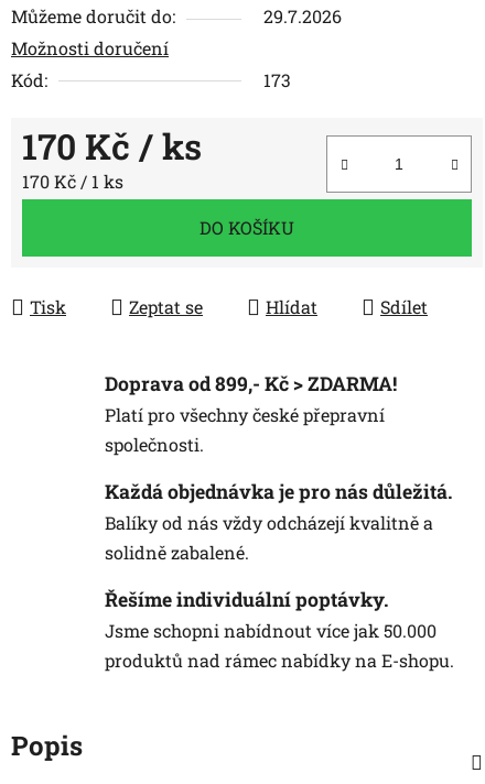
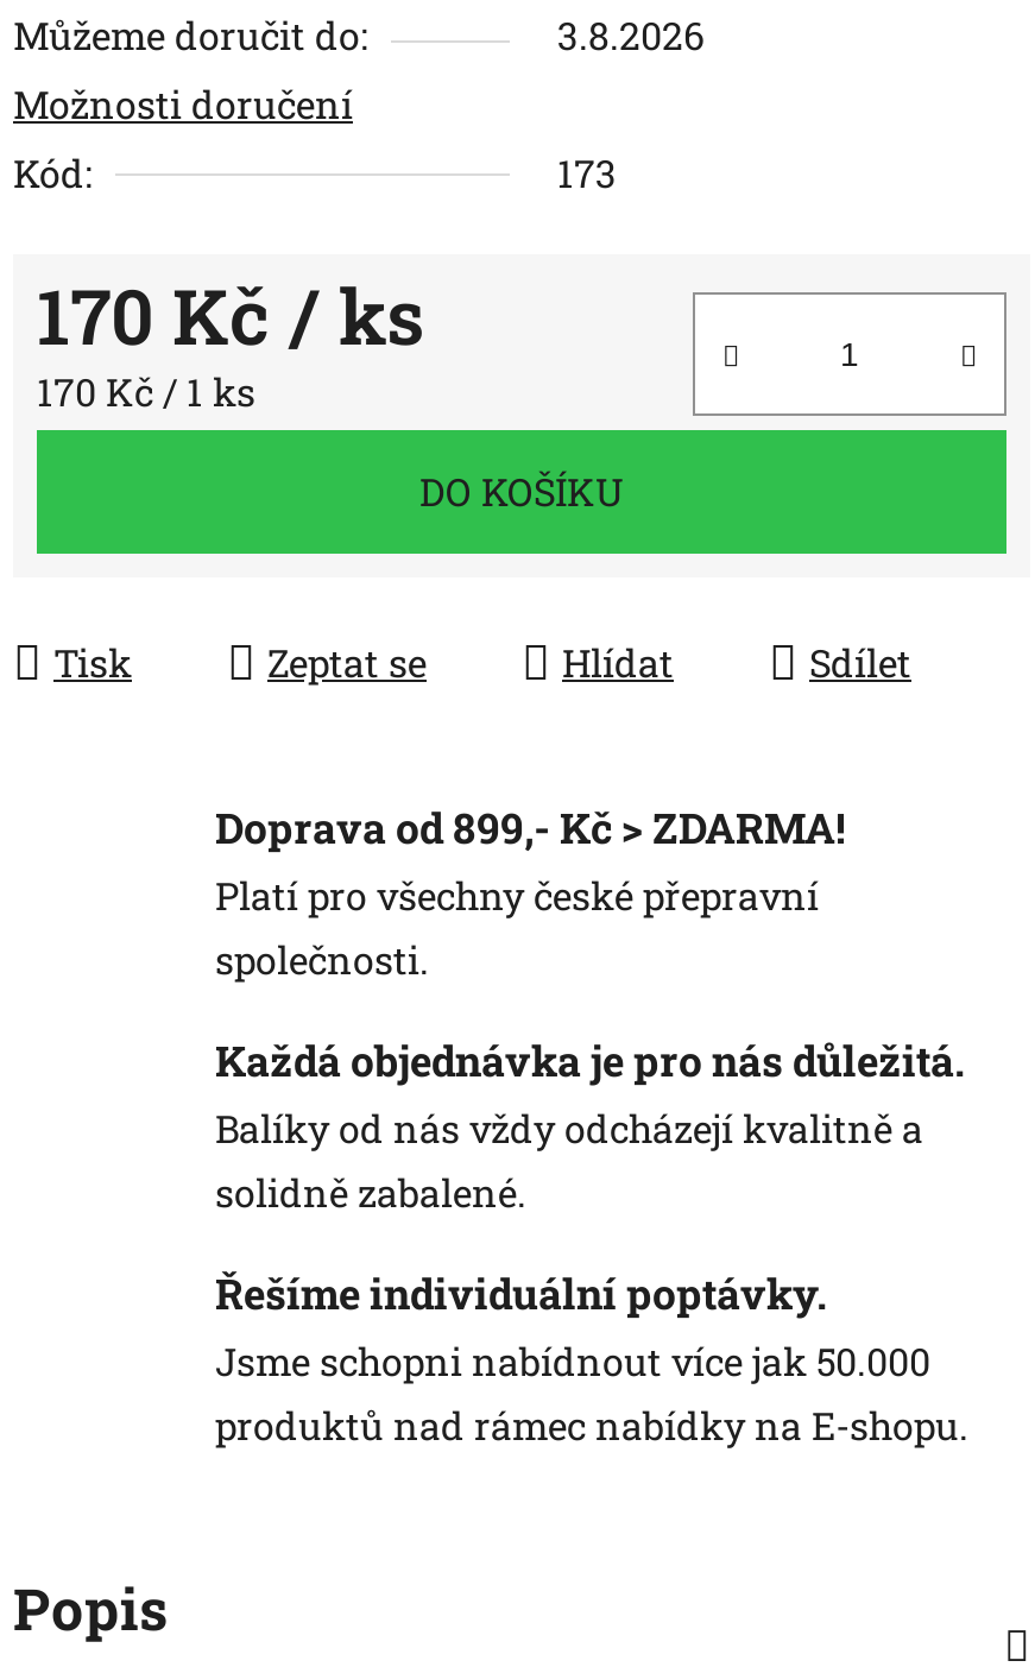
[263,4,342,27] 29.7.2026 -> [557,9,705,58] 3.8.2026

